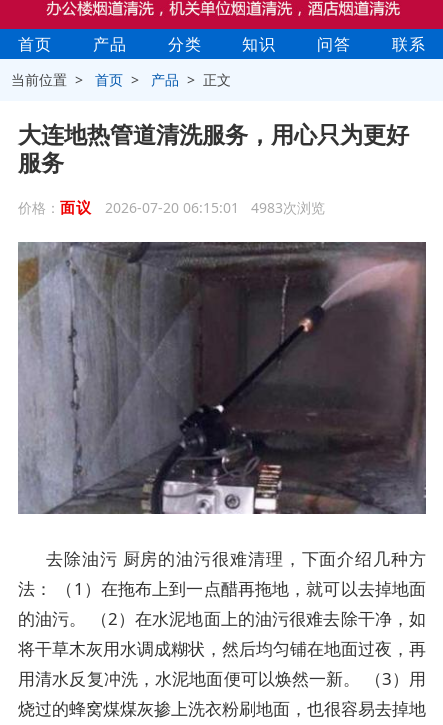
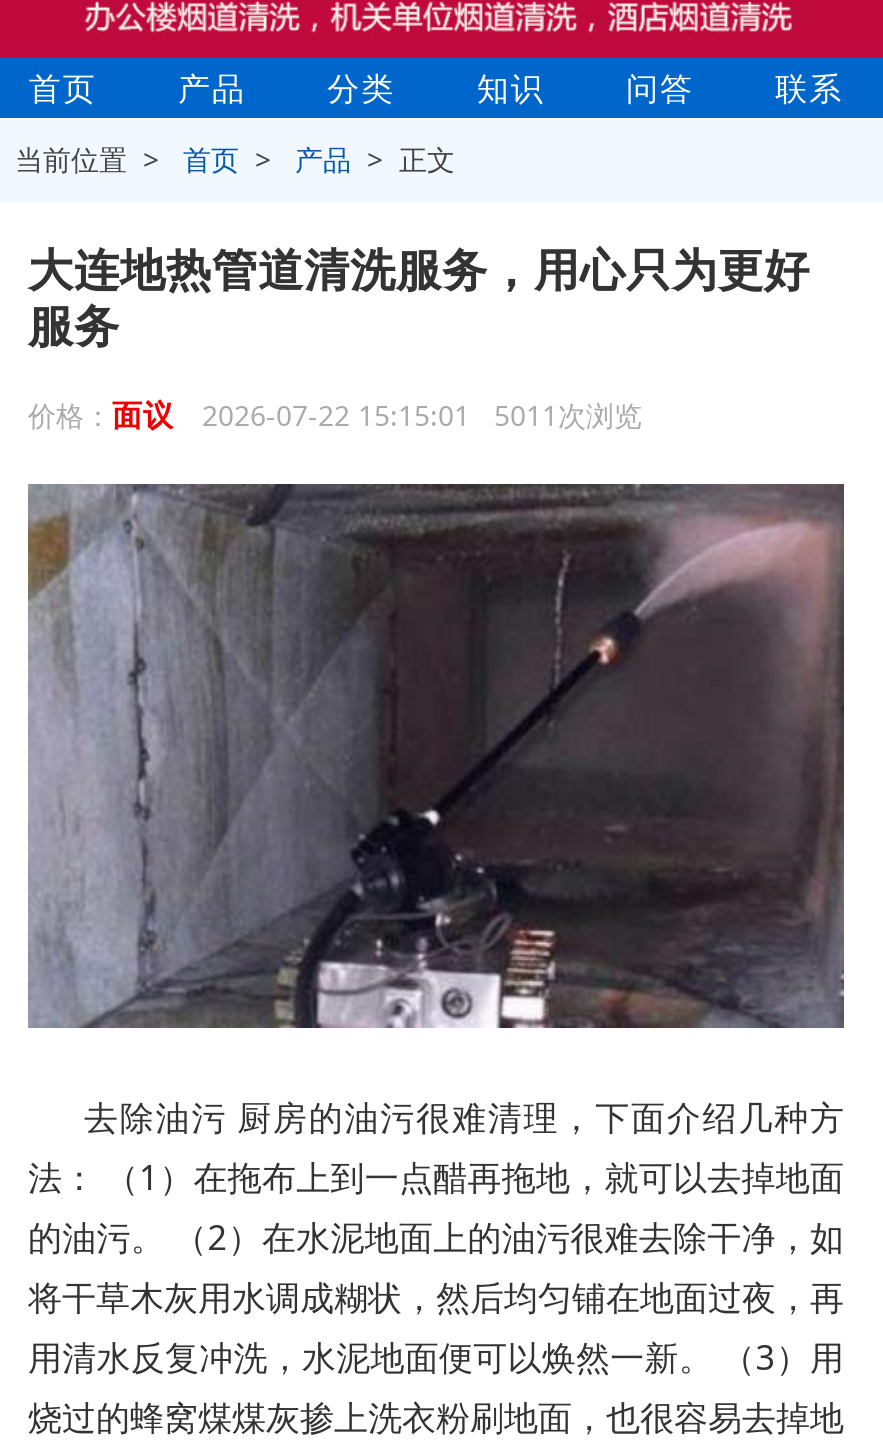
[18,197,325,217] 价格：面议 2026-07-20 06:15:01 4983次浏览 -> [28,394,642,434] 价格：面议 2026-07-22 15:15:01 5011次浏览

